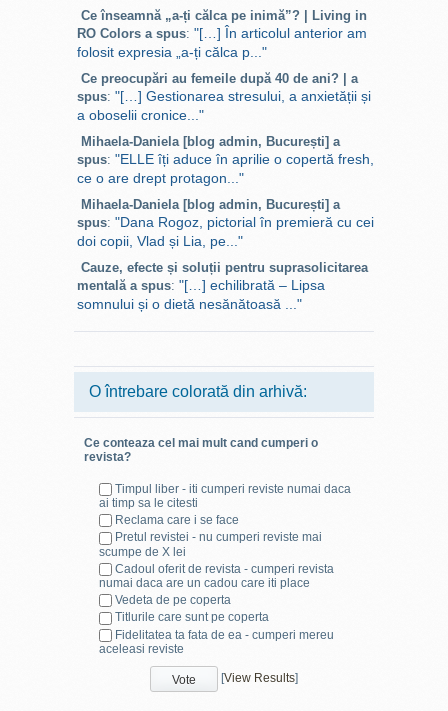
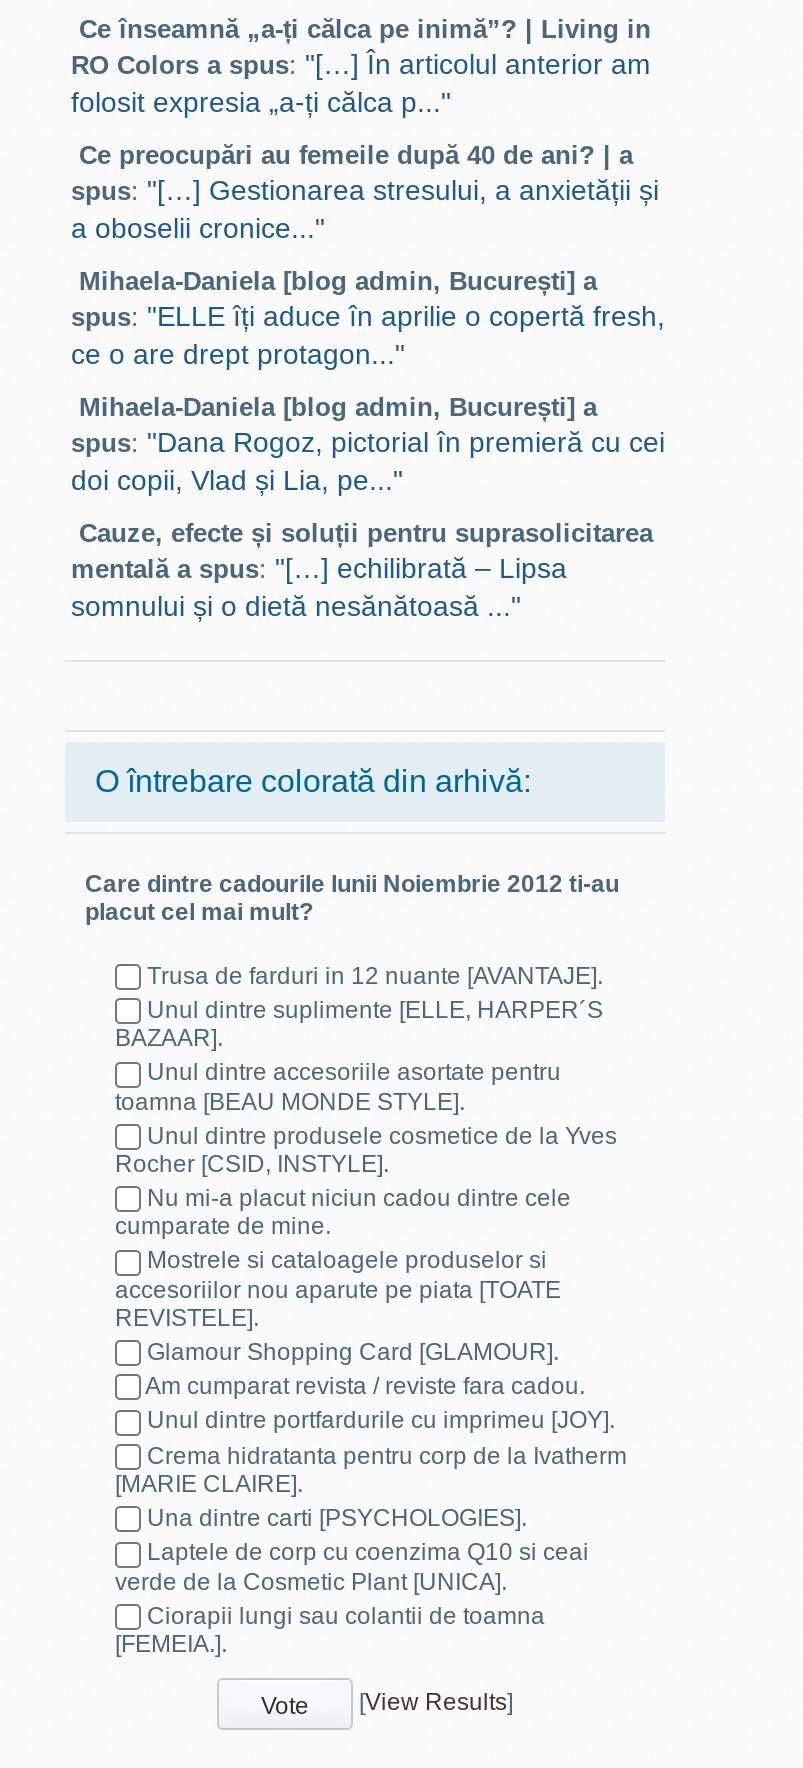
[84,436,318,464] Ce conteaza cel mai mult cand cumperi o | revista? -> [85,869,619,925] Care dintre cadourile lunii Noiembrie 2012 ti-au | placut cel mai mult?
[99,482,351,656] Timpul liber - iti cumperi reviste numai daca | ai timp sa le citesti | Reclama care i se face | Pretul revistei - nu cumperi reviste mai | scumpe de X lei | Cadoul oferit de revista - cumperi revista | numai daca are un cadou care iti place | Vedeta de pe coperta | Titlurile care sunt pe coperta | Fidelitatea ta fata de ea - cumperi mereu | aceleasi reviste -> [115,961,627,1658] Trusa de farduri in 12 nuante [AVANTAJE]. | Unul dintre suplimente [ELLE, HARPER´S | BAZAAR]. | Unul dintre accesoriile asortate pentru | toamna [BEAU MONDE STYLE]. | Unul dintre produsele cosmetice de la Yves | Rocher [CSID, INSTYLE]. | Nu mi-a placut niciun cadou dintre cele | cumparate de mine. | Mostrele si cataloagele produselor si | accesoriilor nou aparute pe piata [TOATE | REVISTELE]. | Glamour Shopping Card [GLAMOUR]. | Am cumparat revista / reviste fara cadou. | Unul dintre portfardurile cu imprimeu [JOY]. | Crema hidratanta pentru corp de la Ivatherm | [MARIE CLAIRE]. | Una dintre carti [PSYCHOLOGIES]. | Laptele de corp cu coenzima Q10 si ceai | verde de la Cosmetic Plant [UNICA]. | Ciorapii lungi sau colantii de toamna | [FEMEIA.].

